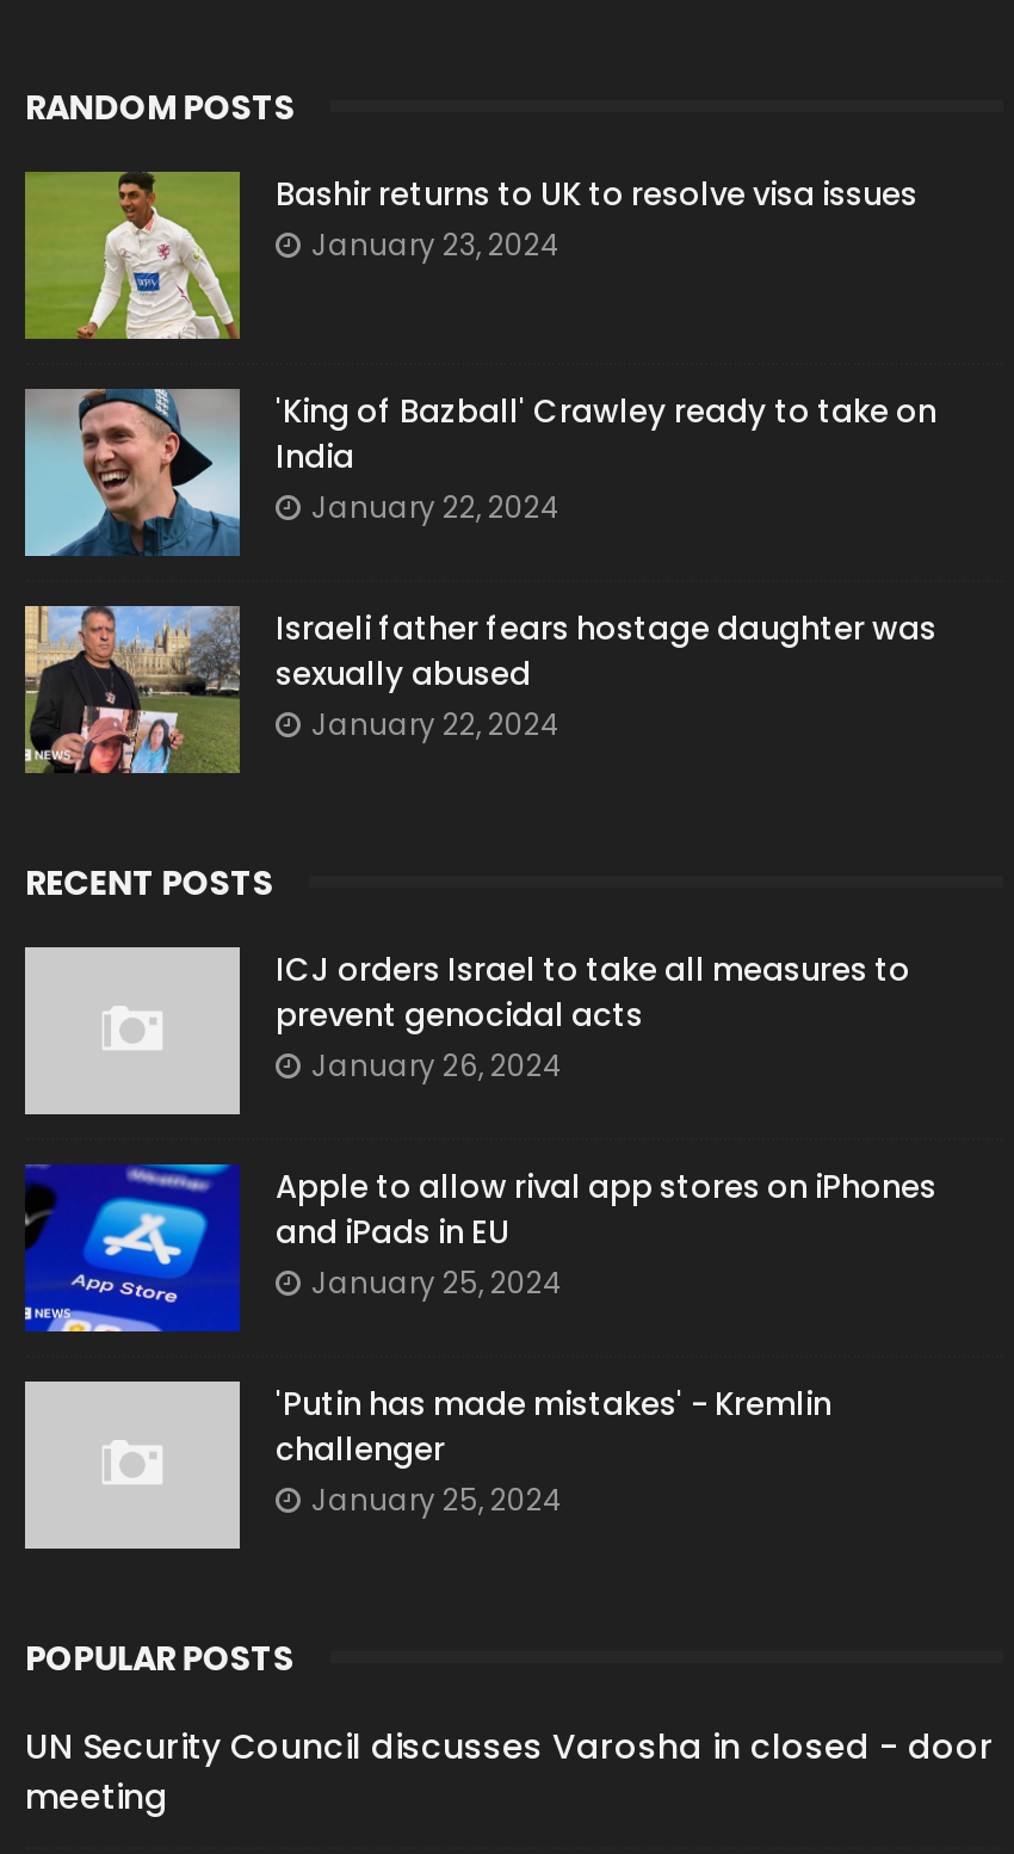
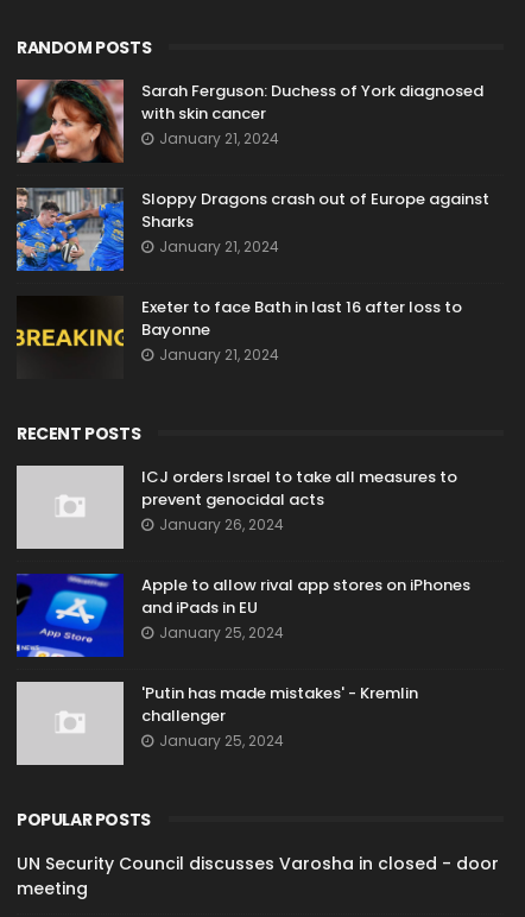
[23,172,917,341] [image] | Bashir returns to UK to resolve visa issues | January 23, 2024 -> [15,78,483,164] [image] | Sarah Ferguson: Duchess of York diagnosed | with skin cancer | January 21, 2024
[23,389,936,558] [image] | 'King of Bazball' Crawley ready to take on | India | January 22, 2024 -> [15,188,489,272] [image] | Sloppy Dragons crash out of Europe against | Sharks | January 21, 2024
[23,604,936,775] [image] | Israeli father fears hostage daughter was | sexually abused | January 22, 2024 -> [17,296,462,379] [image] | Exeter to face Bath in last 16 after loss to | Bayonne | January 21, 2024

